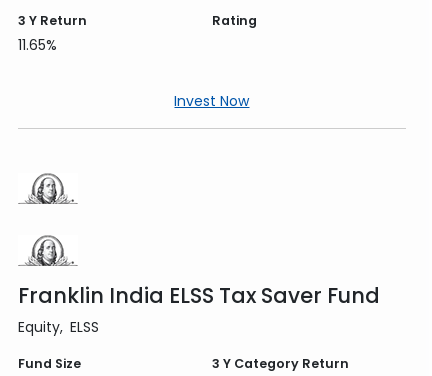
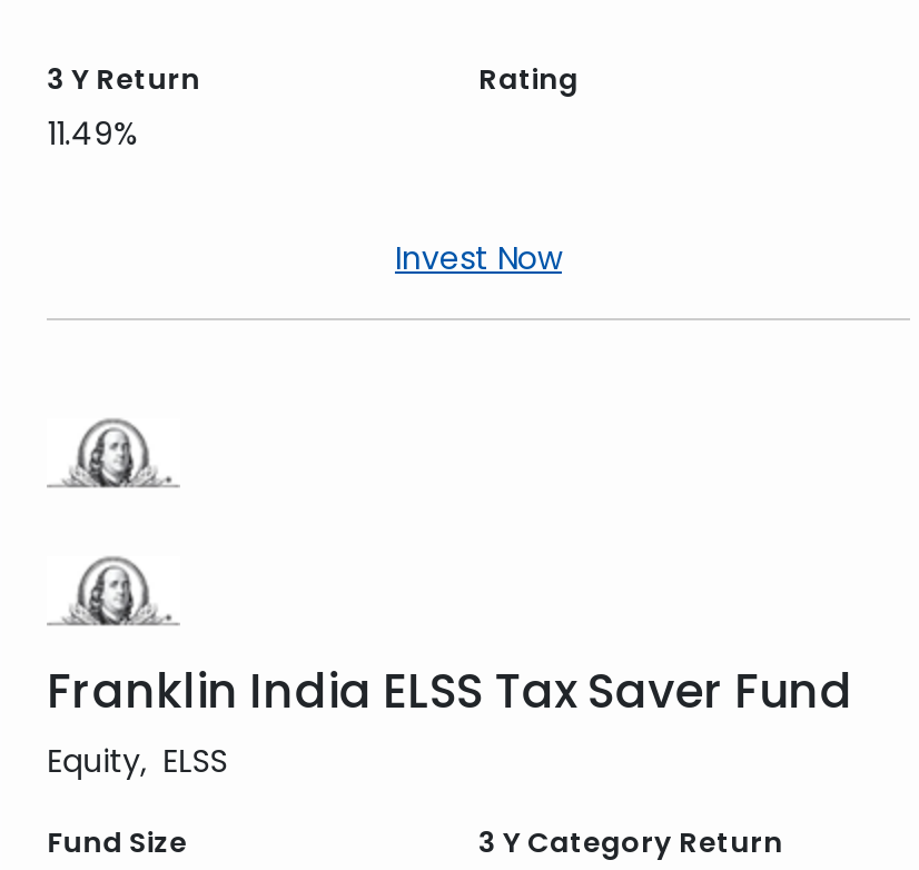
[18,35,57,55] 11.65% -> [47,111,138,156] 11.49%

